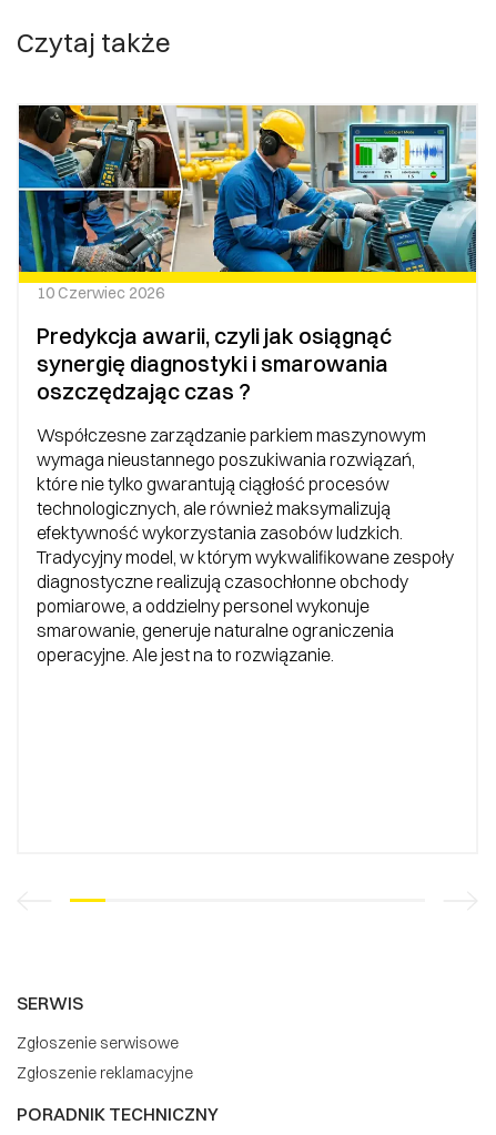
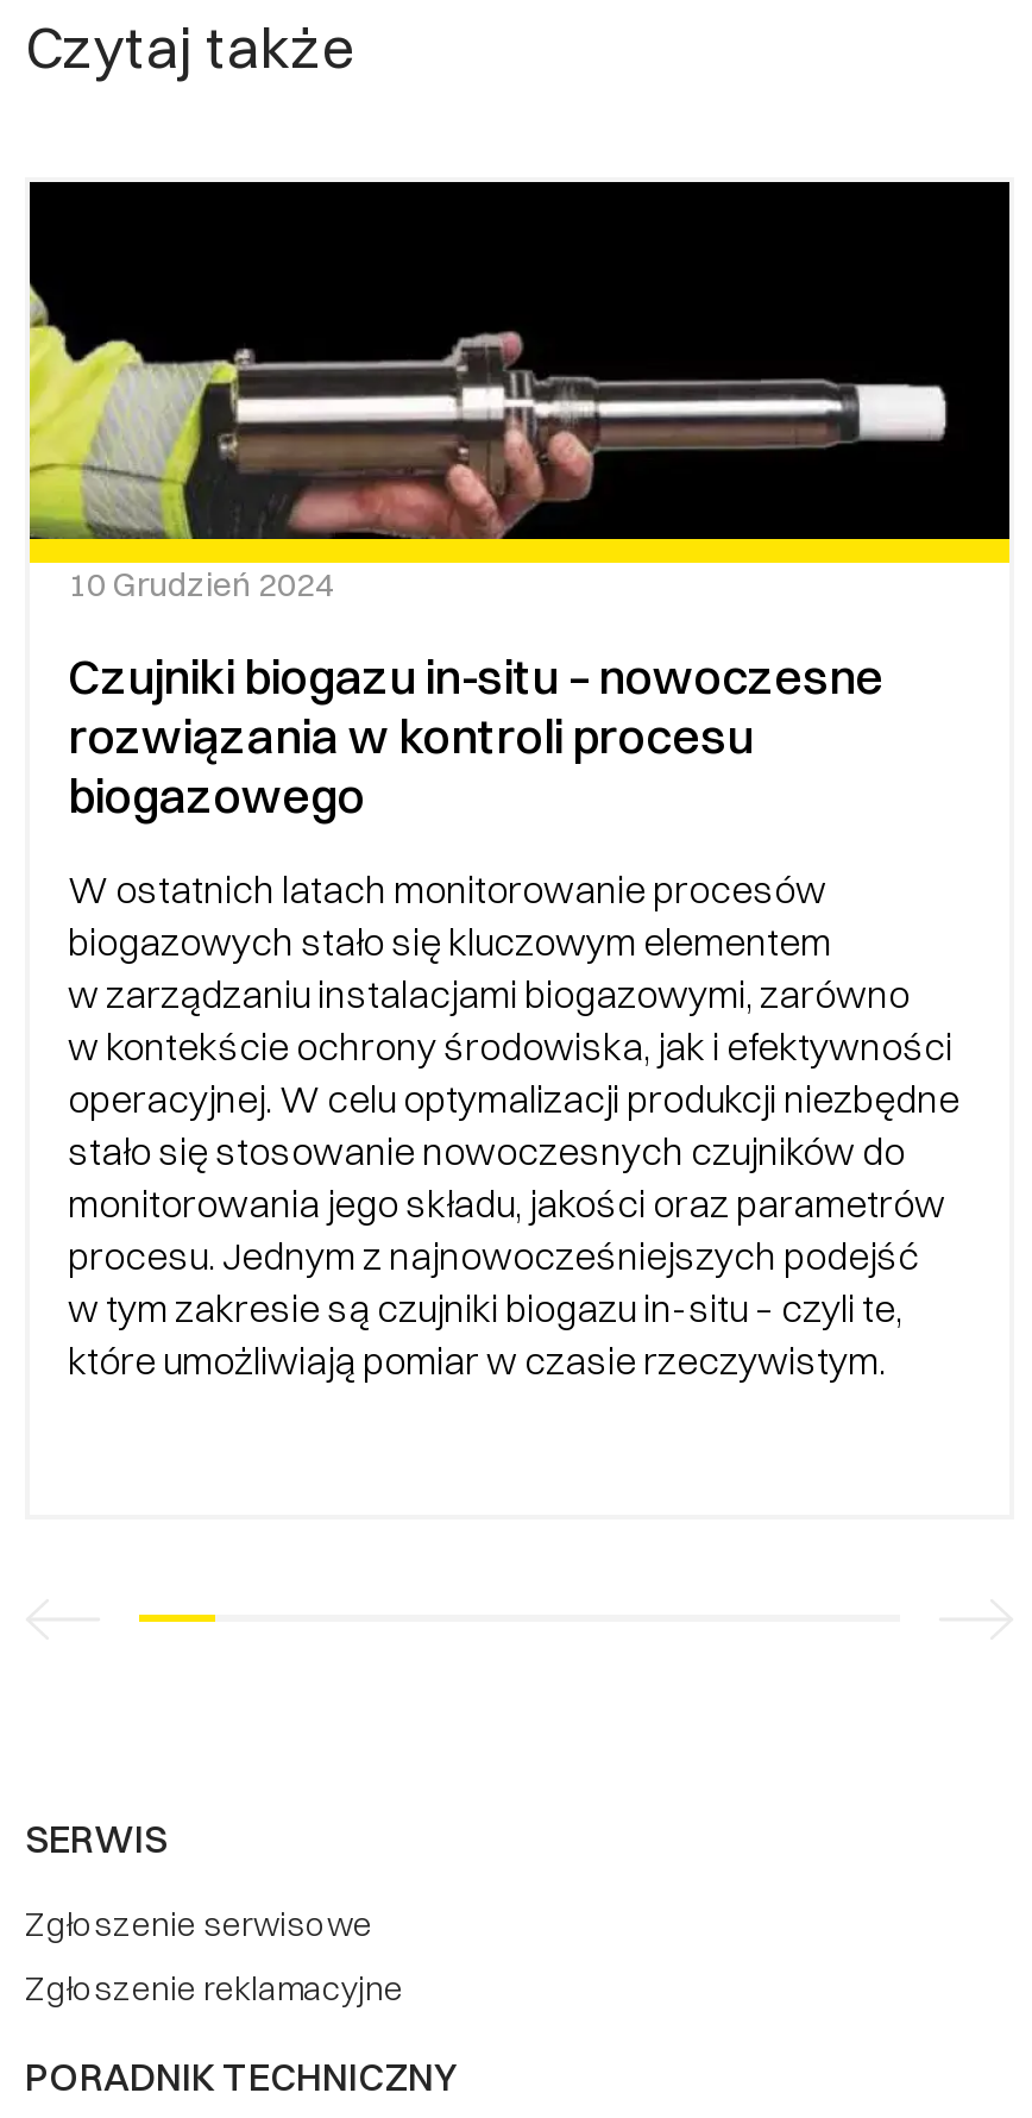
[18,104,477,303] [image] | 10 Czerwiec 2026 -> [27,180,1012,607] [image] | 10 Grudzień 2024
[37,322,392,405] Predykcja awarii, czyli jak osiągnąć | synergię diagnostyki i smarowania | oszczędzając czas ? -> [68,647,883,826] Czujniki biogazu in-situ – nowoczesne | rozwiązania w kontroli procesu | biogazowego
[37,424,454,666] Współczesne zarządzanie parkiem maszynowym | wymaga nieustannego poszukiwania rozwiązań, | które nie tylko gwarantują ciągłość procesów | technologicznych, ale również maksymalizują | efektywność wykorzystania zasobów ludzkich. | Tradycyjny model, w którym wykwalifikowane zespoły | diagnostyczne realizują czasochłonne obchody | pomiarowe, a oddzielny personel wykonuje | smarowanie, generuje naturalne ograniczenia | operacyjne. Ale jest na to rozwiązanie. -> [68,866,959,1385] W ostatnich latach monitorowanie procesów | biogazowych stało się kluczowym elementem | w zarządzaniu instalacjami biogazowymi, zarówno | w kontekście ochrony środowiska, jak i efektywności | operacyjnej. W celu optymalizacji produkcji niezbędne | stało się stosowanie nowoczesnych czujników do | monitorowania jego składu, jakości oraz parametrów | procesu. Jednym z najnowocześniejszych podejść | w tym zakresie są czujniki biogazu in-situ – czyli te, | które umożliwiają pomiar w czasie rzeczywistym.

